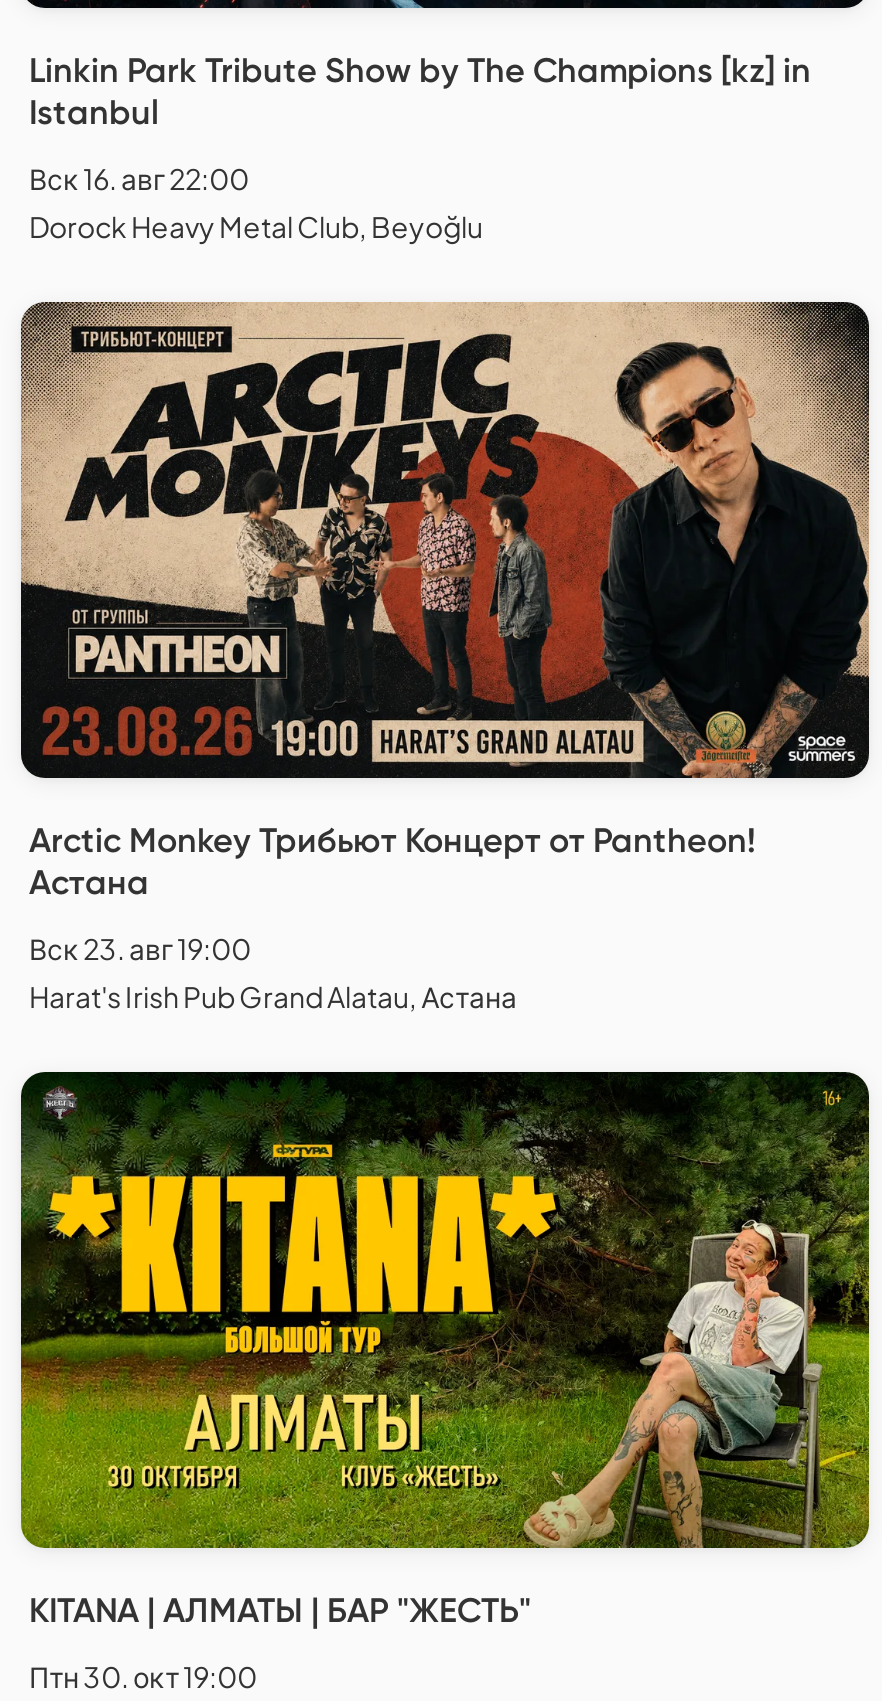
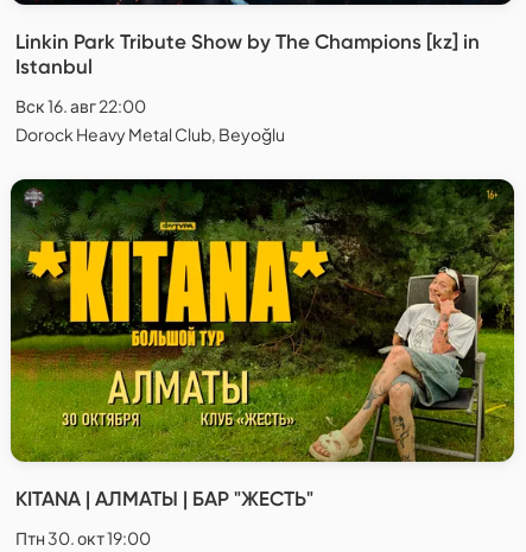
[19,300,871,1014] [image] | Arctic Monkey Трибьют Концерт от Pantheon! | Астана | Вск 23. авг 19:00 | Harat's Irish Pub Grand Alatau, Астана -> none

